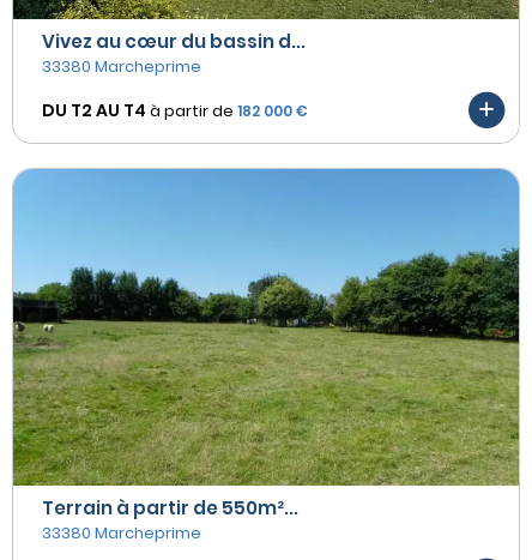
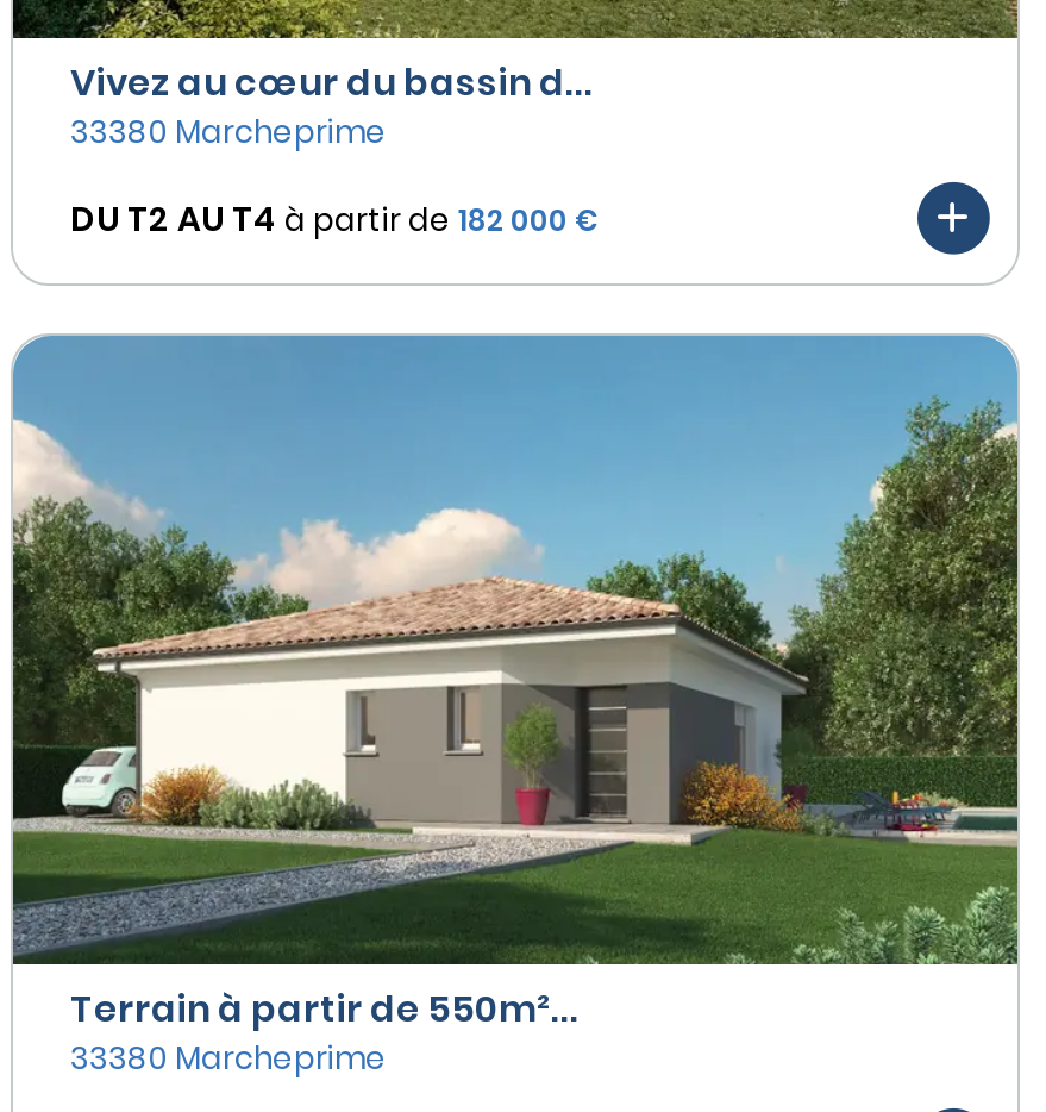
[12,169,520,487] [image] -> [11,336,1020,967] [image]

